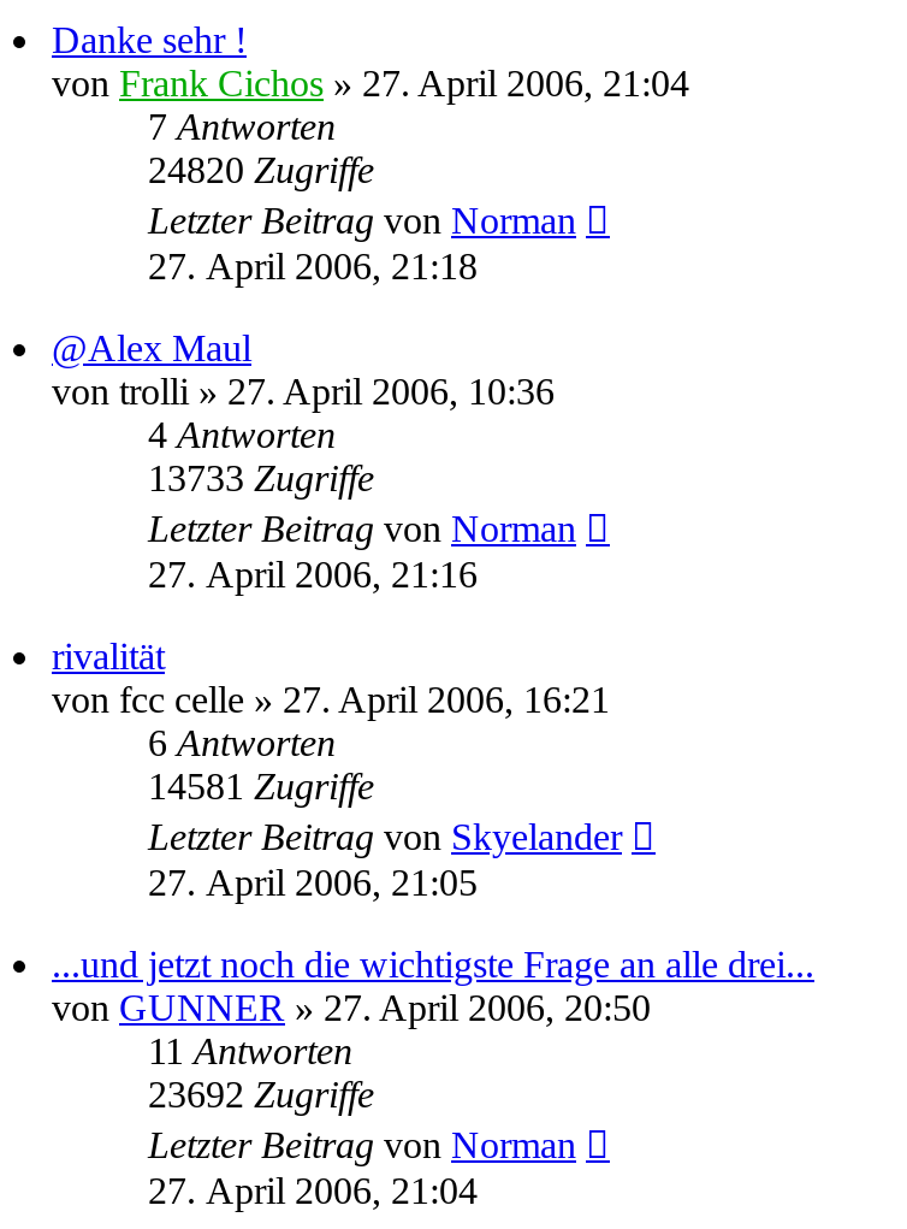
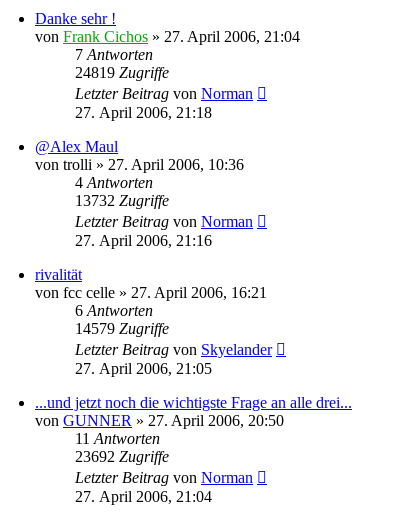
[148,149,374,190] 24820 Zugriffe -> [75,64,169,81] 24819 Zugriffe
[148,457,374,498] 13733 Zugriffe -> [75,192,169,209] 13732 Zugriffe
[148,766,374,806] 14581 Zugriffe -> [75,320,169,337] 14579 Zugriffe

